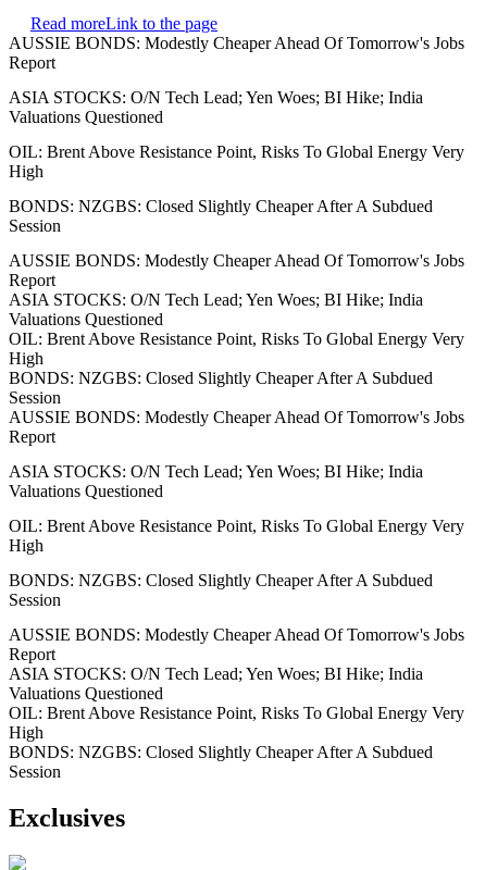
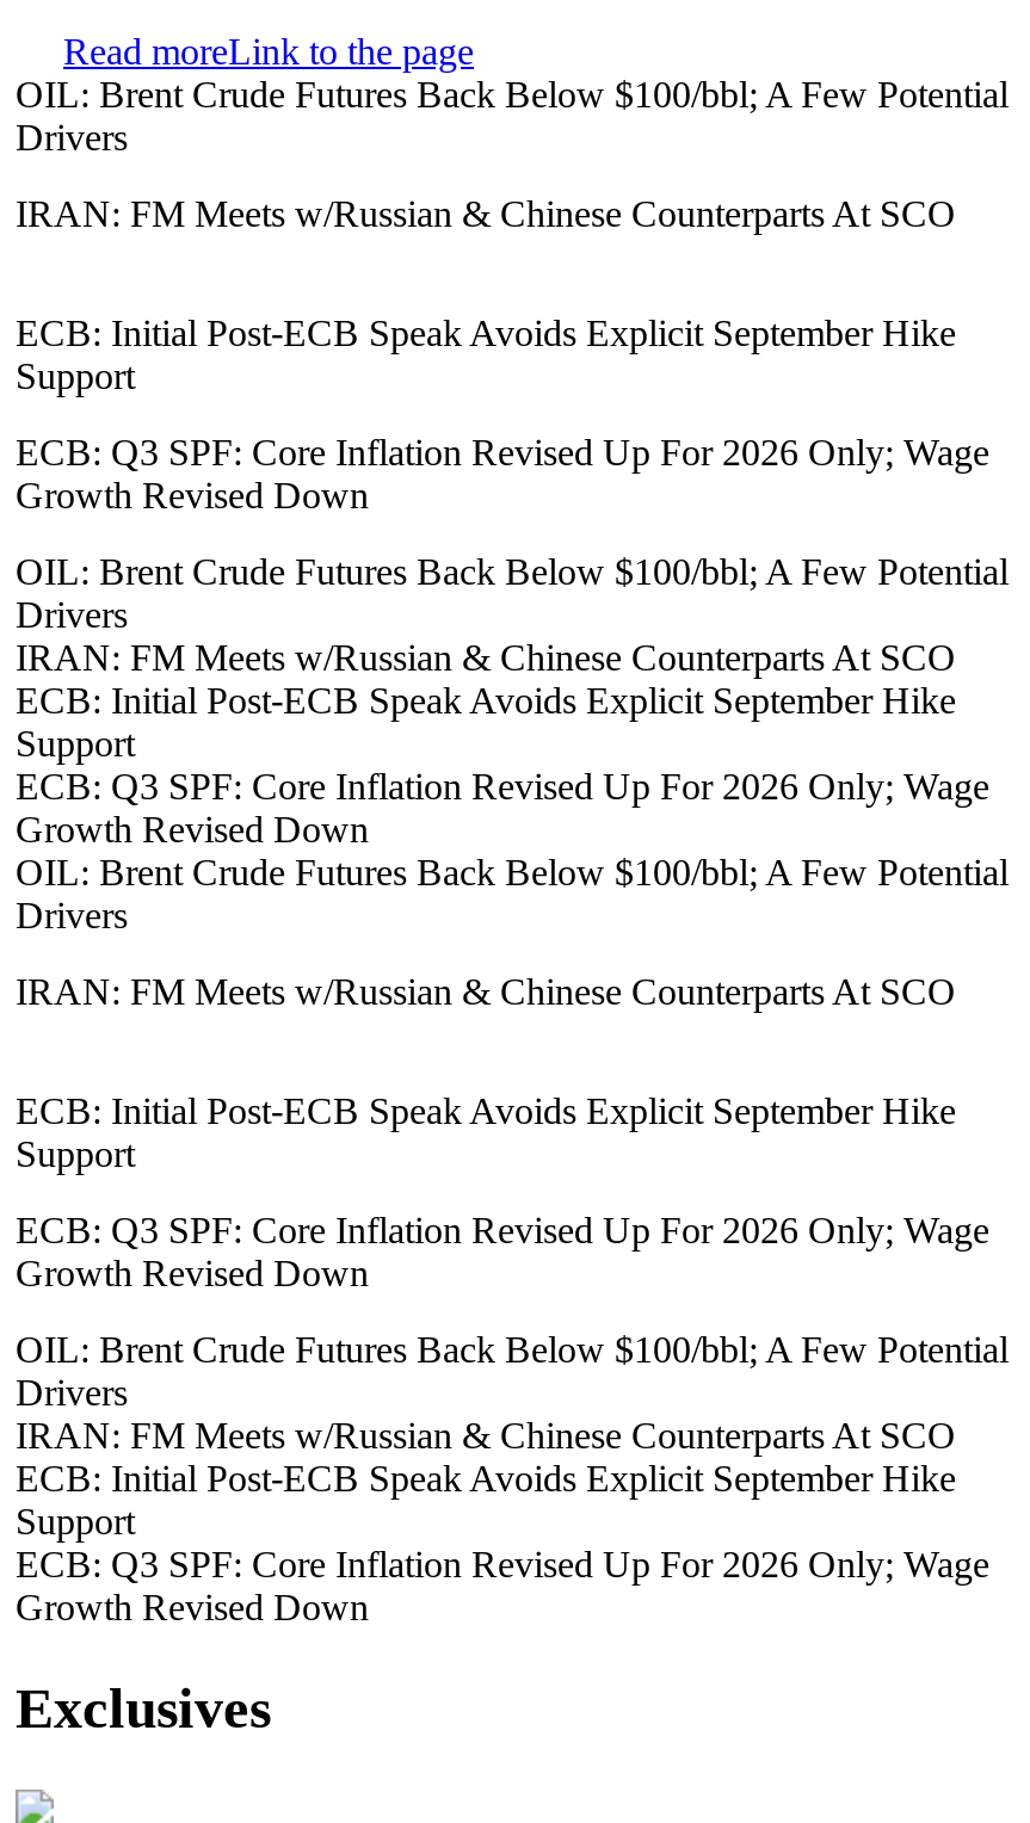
[9,34,464,72] AUSSIE BONDS: Modestly Cheaper Ahead Of Tomorrow's Jobs | Report -> [16,74,1009,158] OIL: Brent Crude Futures Back Below $100/bbl; A Few Potential | Drivers
[9,88,423,126] ASIA STOCKS: O/N Tech Lead; Yen Woes; BI Hike; India | Valuations Questioned -> [16,194,956,234] IRAN: FM Meets w/Russian & Chinese Counterparts At SCO
[9,143,464,181] OIL: Brent Above Resistance Point, Risks To Global Energy Very | High -> [16,313,956,397] ECB: Initial Post-ECB Speak Avoids Explicit September Hike | Support
[9,197,433,235] BONDS: NZGBS: Closed Slightly Cheaper After A Subdued | Session -> [16,432,989,516] ECB: Q3 SPF: Core Inflation Revised Up For 2026 Only; Wage | Growth Revised Down
[9,251,464,446] AUSSIE BONDS: Modestly Cheaper Ahead Of Tomorrow's Jobs | Report | ASIA STOCKS: O/N Tech Lead; Yen Woes; BI Hike; India | Valuations Questioned | OIL: Brent Above Resistance Point, Risks To Global Energy Very | High | BONDS: NZGBS: Closed Slightly Cheaper After A Subdued | Session | AUSSIE BONDS: Modestly Cheaper Ahead Of Tomorrow's Jobs | Report -> [16,552,1009,936] OIL: Brent Crude Futures Back Below $100/bbl; A Few Potential | Drivers | IRAN: FM Meets w/Russian & Chinese Counterparts At SCO | ECB: Initial Post-ECB Speak Avoids Explicit September Hike | Support | ECB: Q3 SPF: Core Inflation Revised Up For 2026 Only; Wage | Growth Revised Down | OIL: Brent Crude Futures Back Below $100/bbl; A Few Potential | Drivers
[9,462,423,500] ASIA STOCKS: O/N Tech Lead; Yen Woes; BI Hike; India | Valuations Questioned -> [16,972,956,1012] IRAN: FM Meets w/Russian & Chinese Counterparts At SCO
[9,517,464,555] OIL: Brent Above Resistance Point, Risks To Global Energy Very | High -> [16,1091,956,1174] ECB: Initial Post-ECB Speak Avoids Explicit September Hike | Support
[9,571,433,609] BONDS: NZGBS: Closed Slightly Cheaper After A Subdued | Session -> [16,1210,989,1294] ECB: Q3 SPF: Core Inflation Revised Up For 2026 Only; Wage | Growth Revised Down
[9,626,464,781] AUSSIE BONDS: Modestly Cheaper Ahead Of Tomorrow's Jobs | Report | ASIA STOCKS: O/N Tech Lead; Yen Woes; BI Hike; India | Valuations Questioned | OIL: Brent Above Resistance Point, Risks To Global Energy Very | High | BONDS: NZGBS: Closed Slightly Cheaper After A Subdued | Session -> [16,1330,1009,1628] OIL: Brent Crude Futures Back Below $100/bbl; A Few Potential | Drivers | IRAN: FM Meets w/Russian & Chinese Counterparts At SCO | ECB: Initial Post-ECB Speak Avoids Explicit September Hike | Support | ECB: Q3 SPF: Core Inflation Revised Up For 2026 Only; Wage | Growth Revised Down

